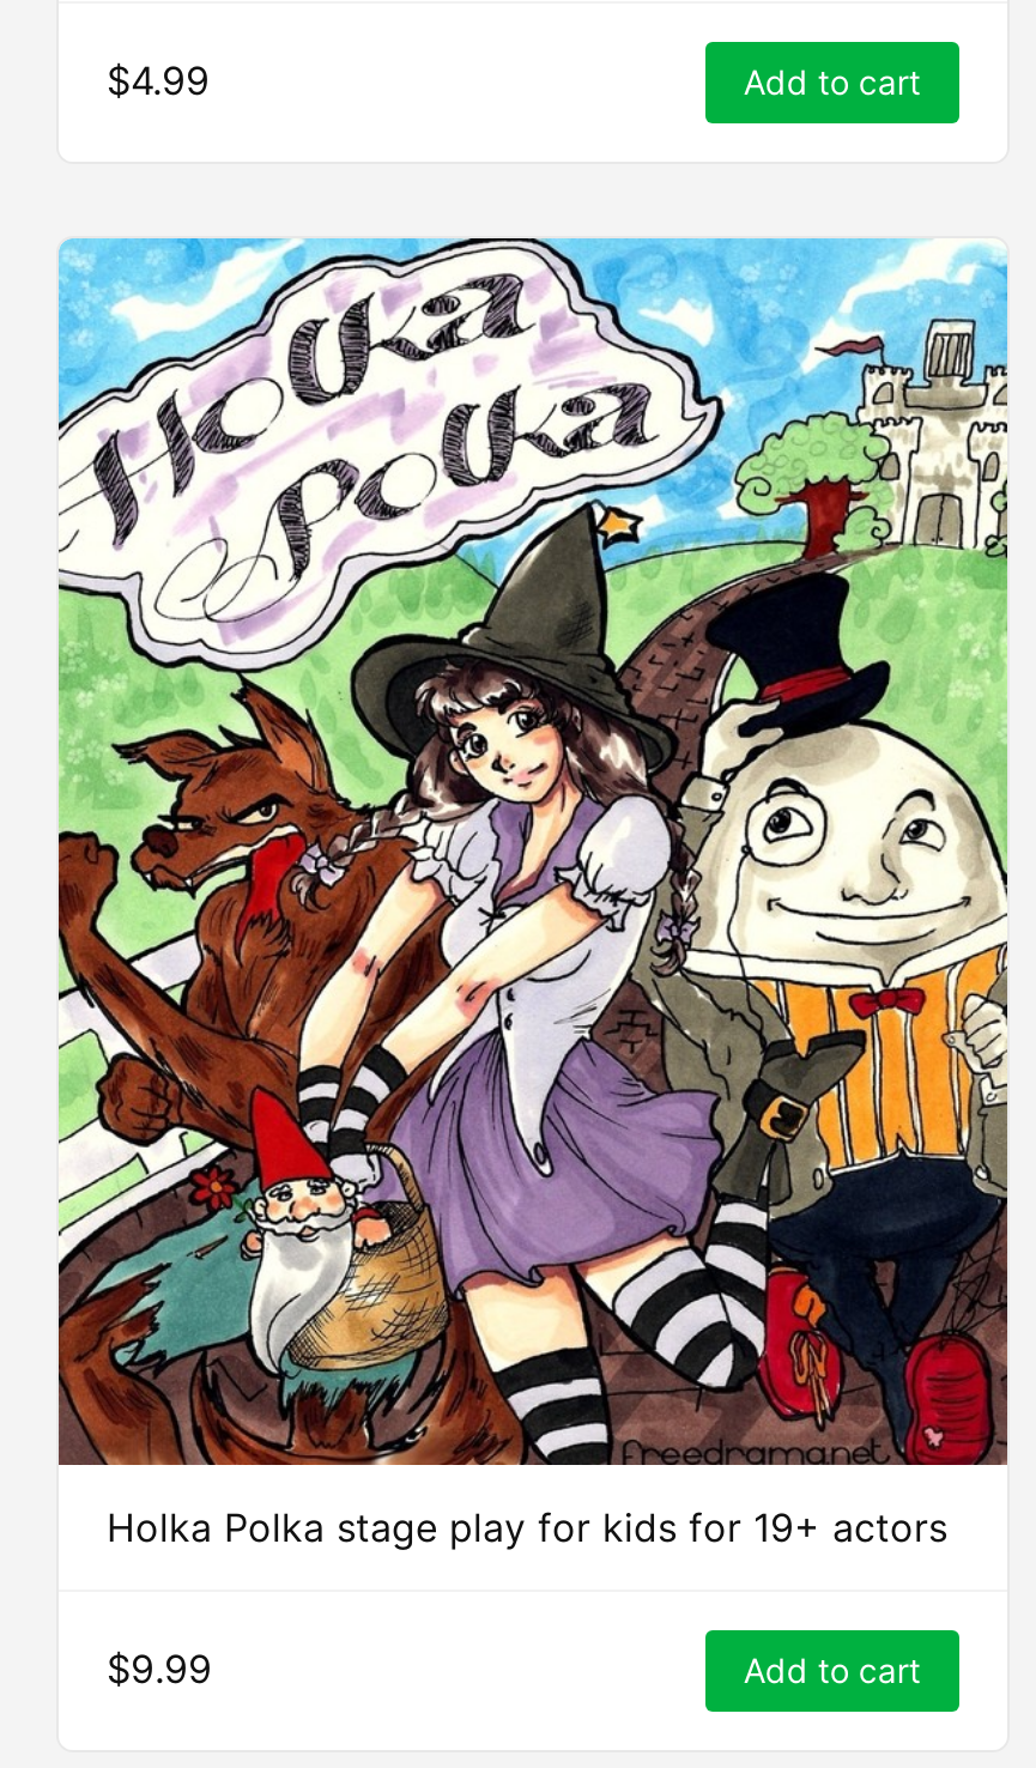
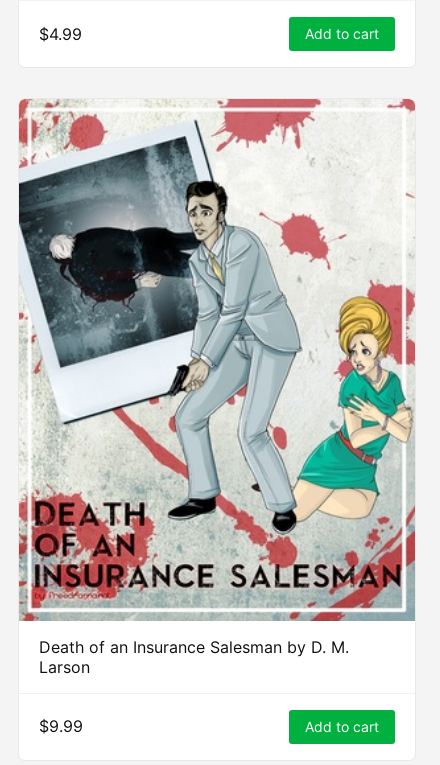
[56,235,1010,1551] [image] | Holka Polka stage play for kids for 19+ actors -> [18,98,416,677] [image] | Death of an Insurance Salesman by D. M. | Larson

